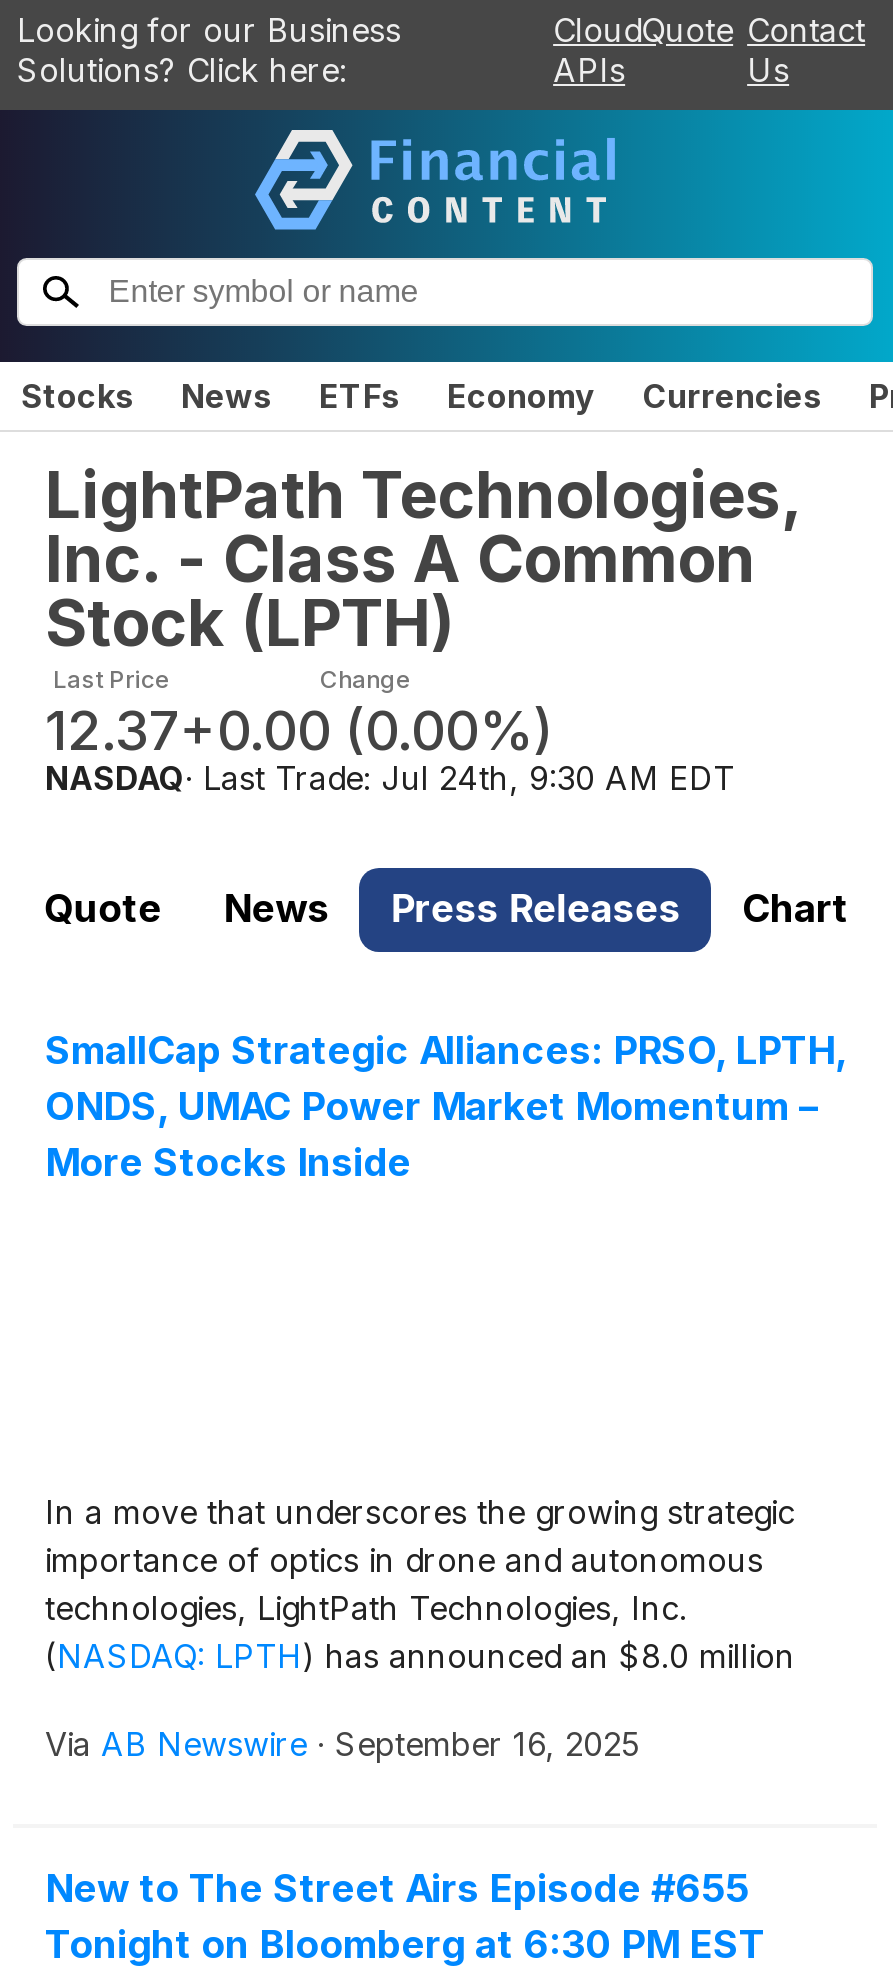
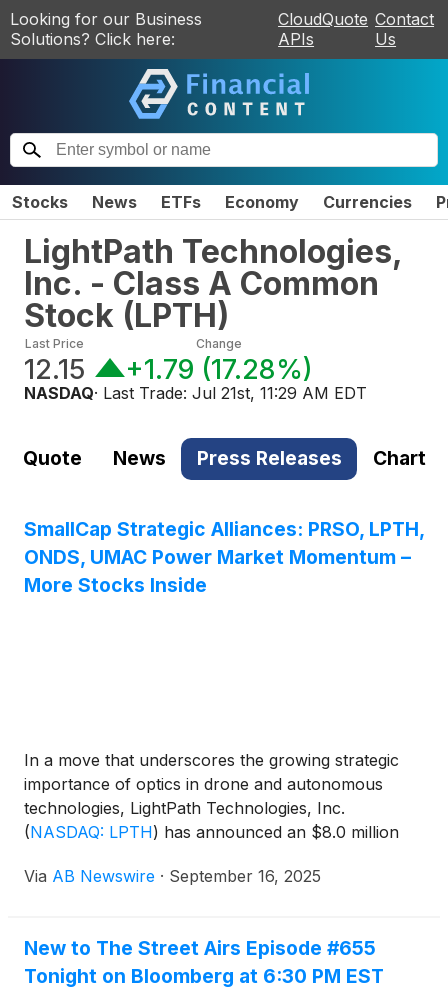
[45,697,179,763] 12.37 -> [24,353,85,386] 12.15
[179,697,553,763] +0.00 (0.00%) -> [125,353,313,386] +1.79 (17.28%)
[45,757,735,797] NASDAQ · Last Trade: Jul 24th, 9:30 AM EDT -> [24,383,367,403] NASDAQ · Last Trade: Jul 21st, 11:29 AM EDT

